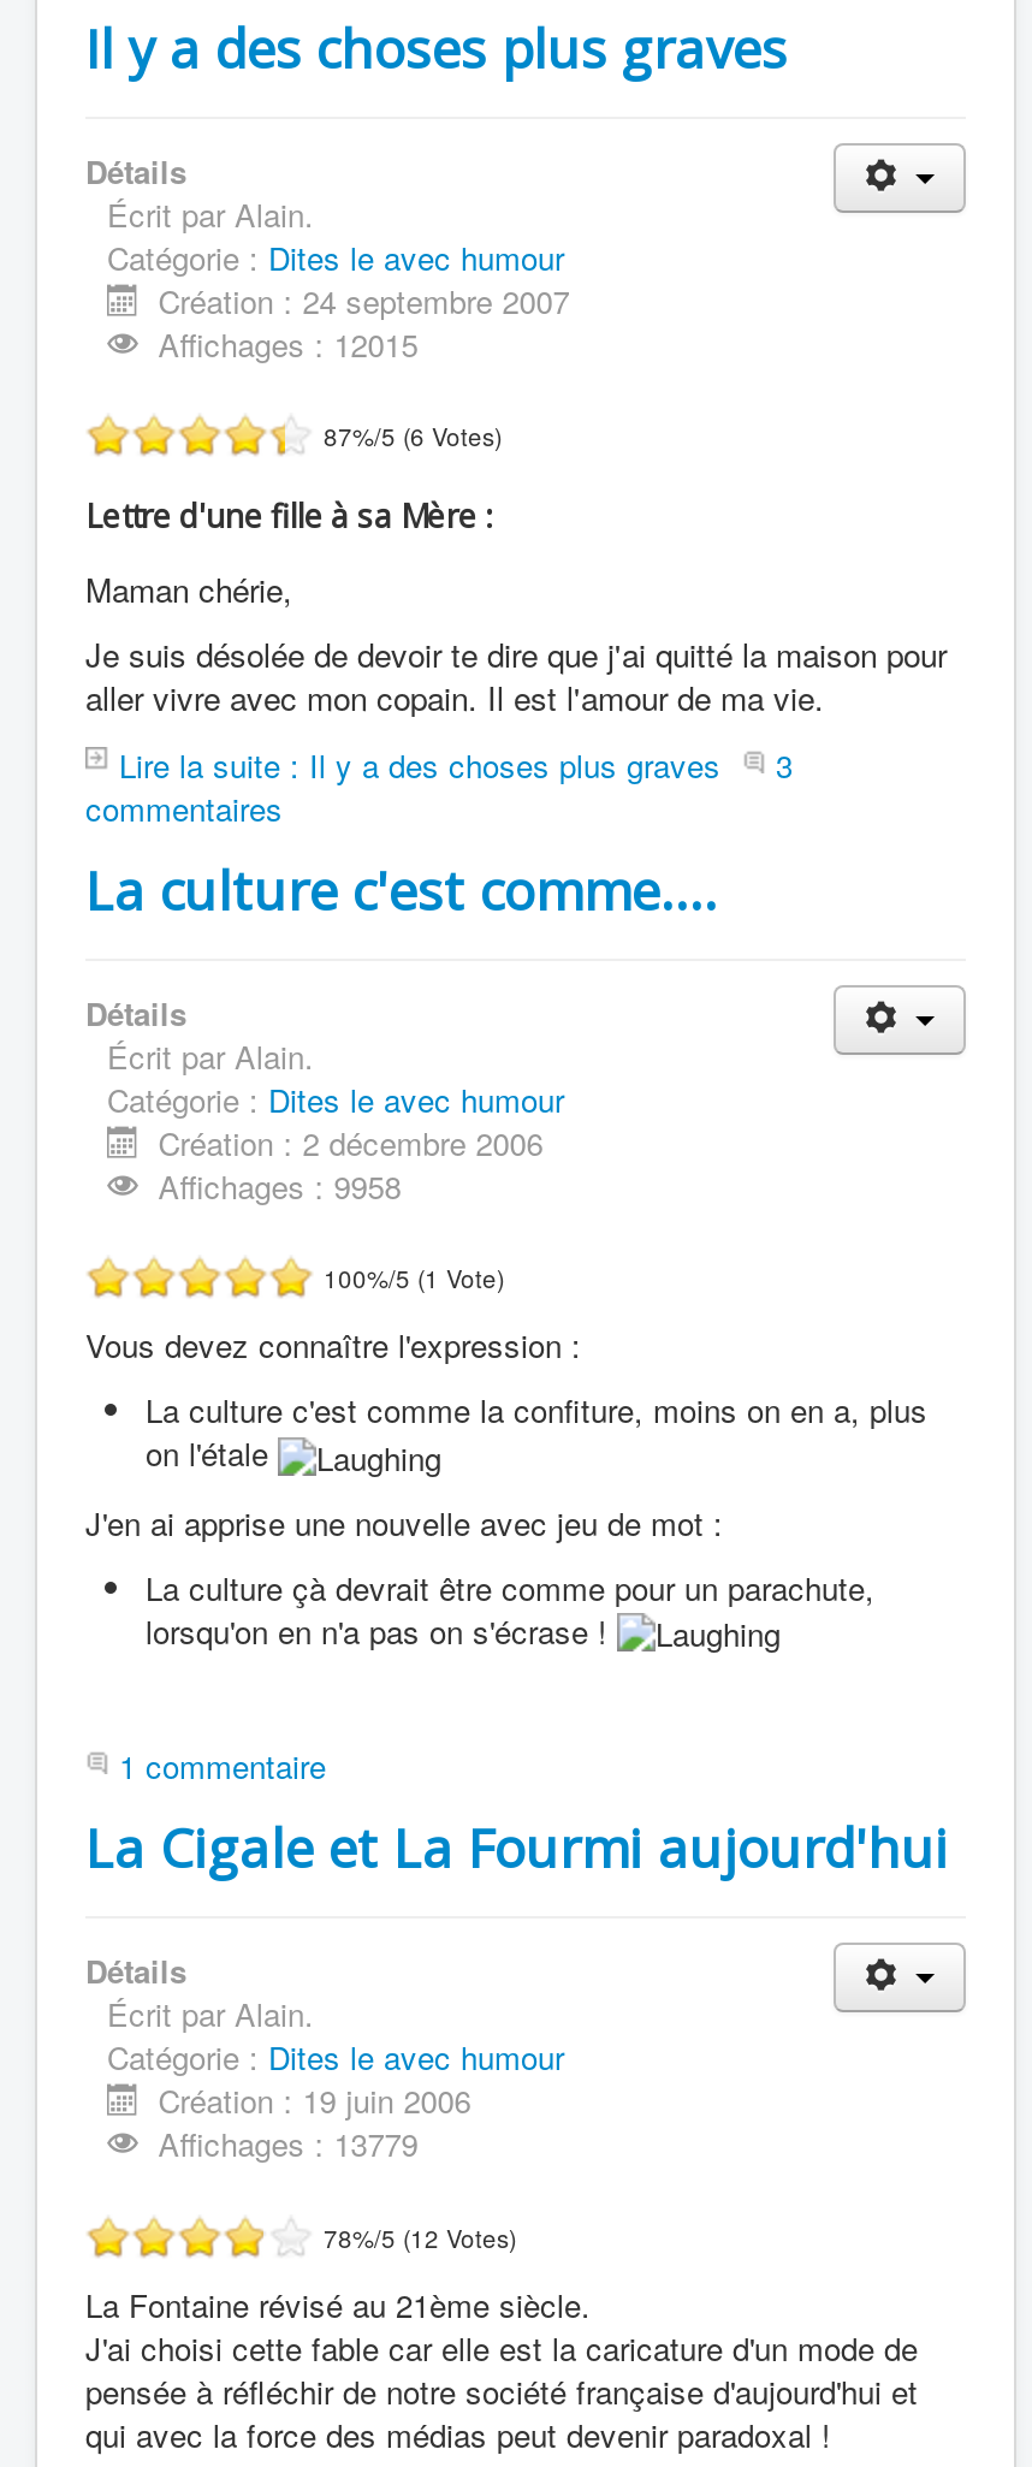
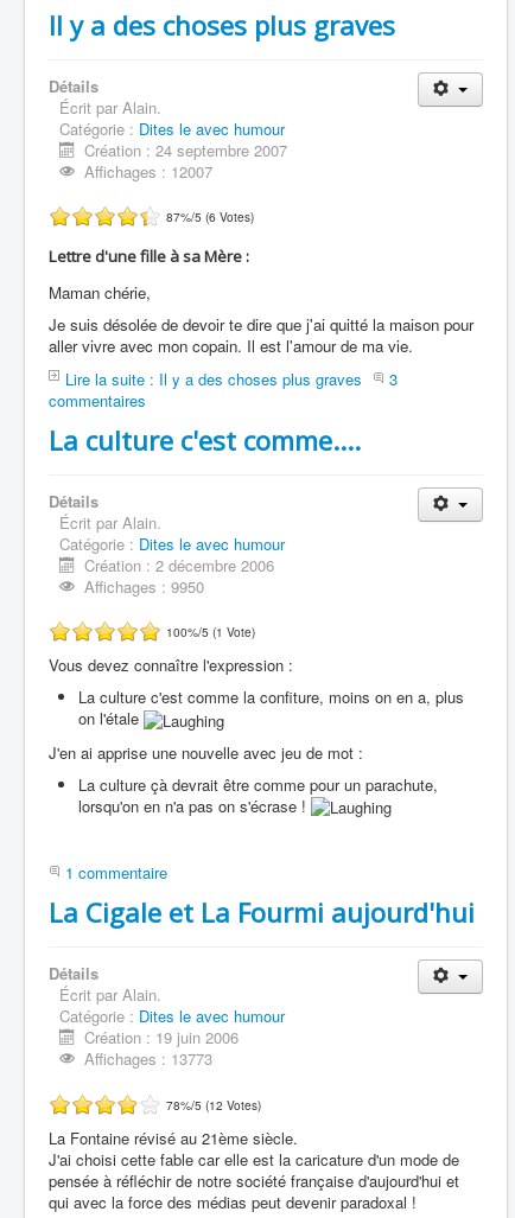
[158,321,418,367] Affichages : 12015 -> [84,160,213,183] Affichages : 12007
[158,1164,401,1209] Affichages : 9958 -> [84,575,204,598] Affichages : 9950
[158,2122,418,2167] Affichages : 13779 -> [84,1048,213,1070] Affichages : 13773

